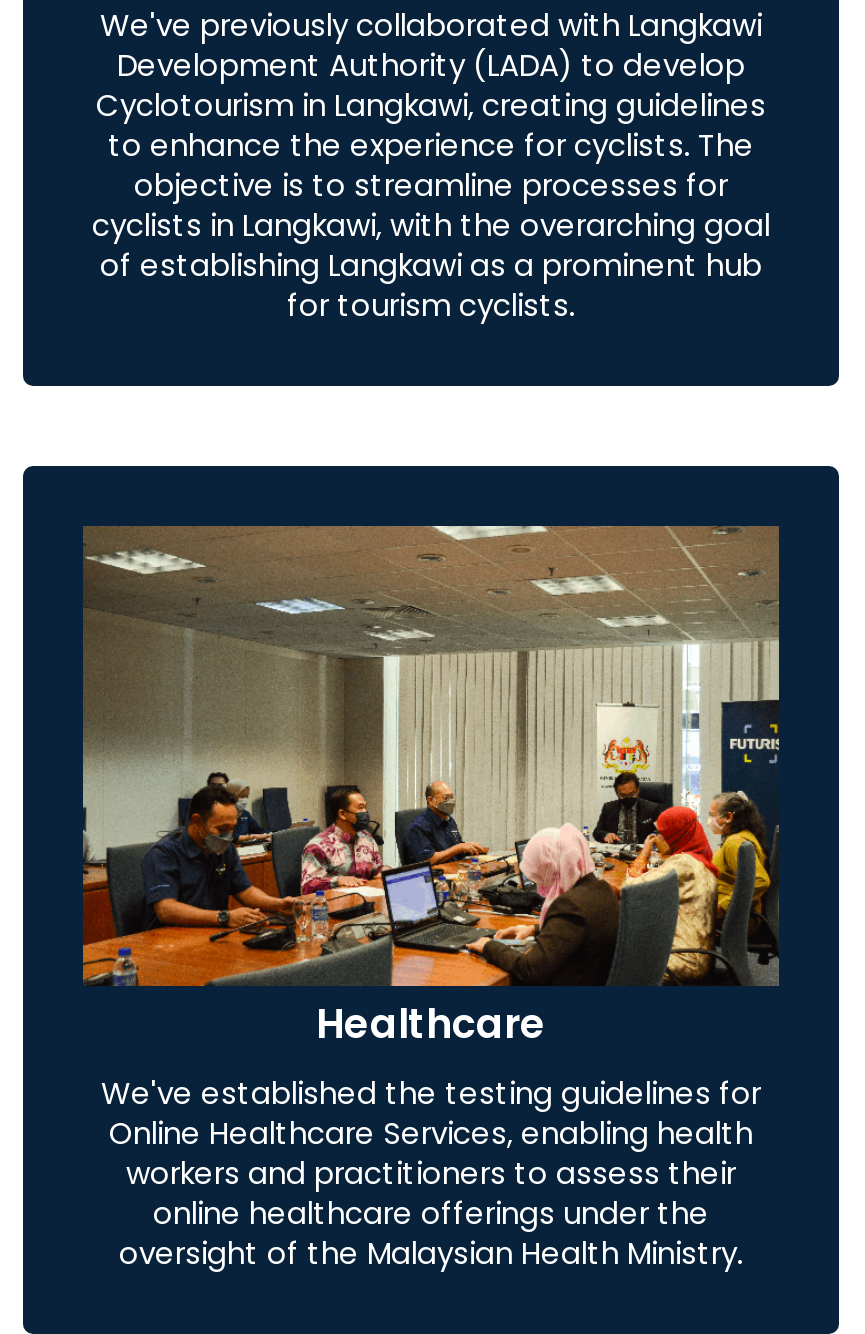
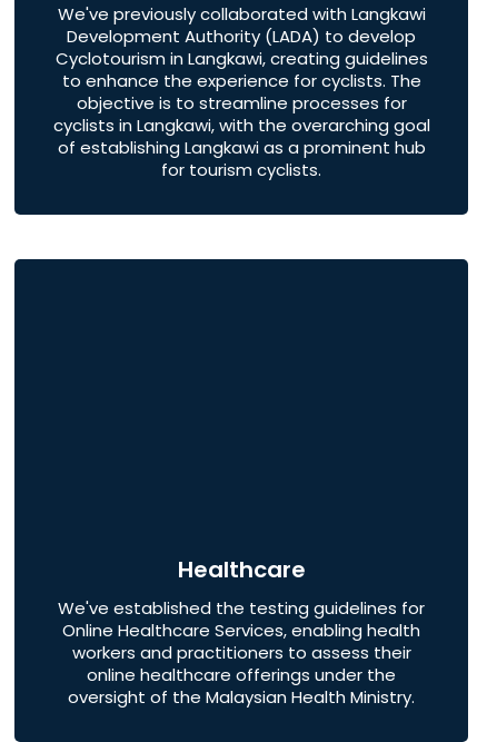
[81,524,781,988] [image] -> none

